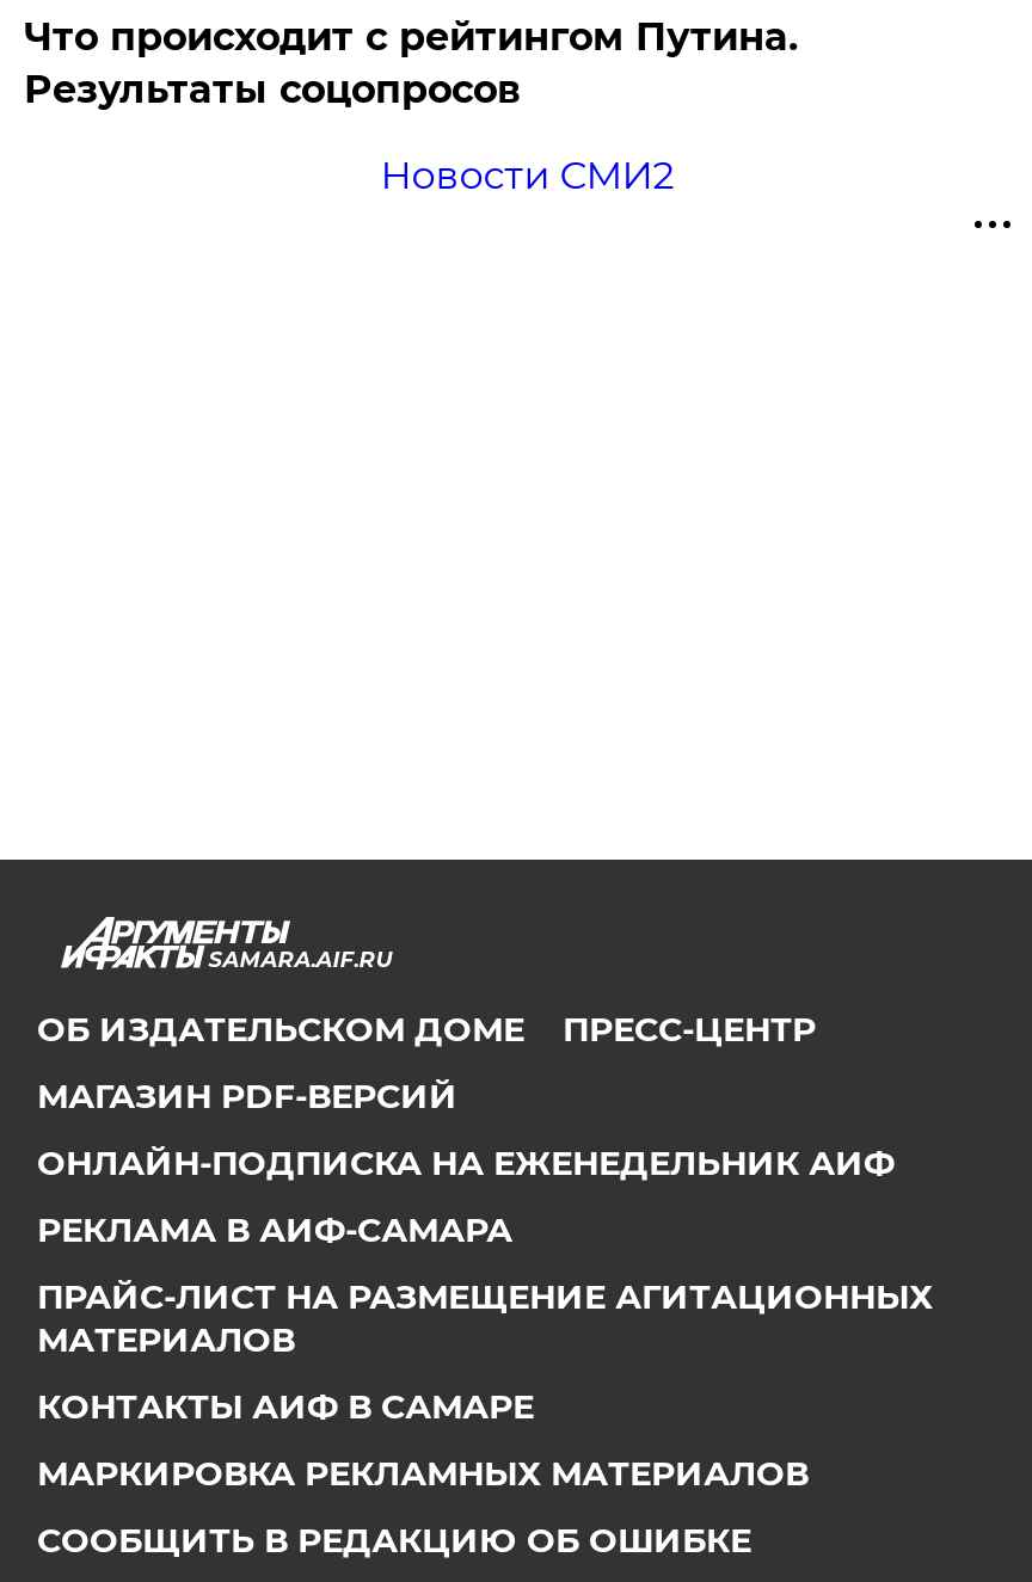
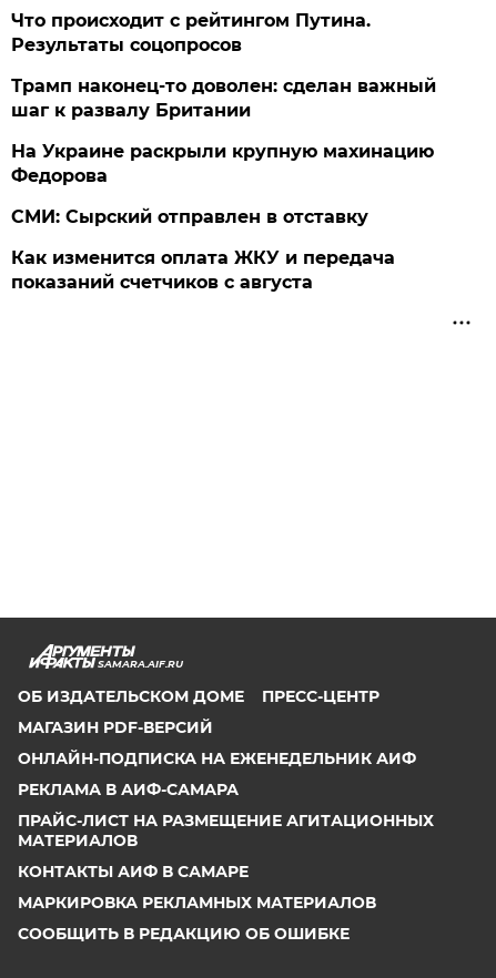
[380,154,674,199] Новости СМИ2 -> [12,75,437,293] Трамп наконец-то доволен: сделан важный | шаг к развалу Британии | На Украине раскрыли крупную махинацию | Федорова | СМИ: Сырский отправлен в отставку | Как изменится оплата ЖКУ и передача | показаний счетчиков с августа

